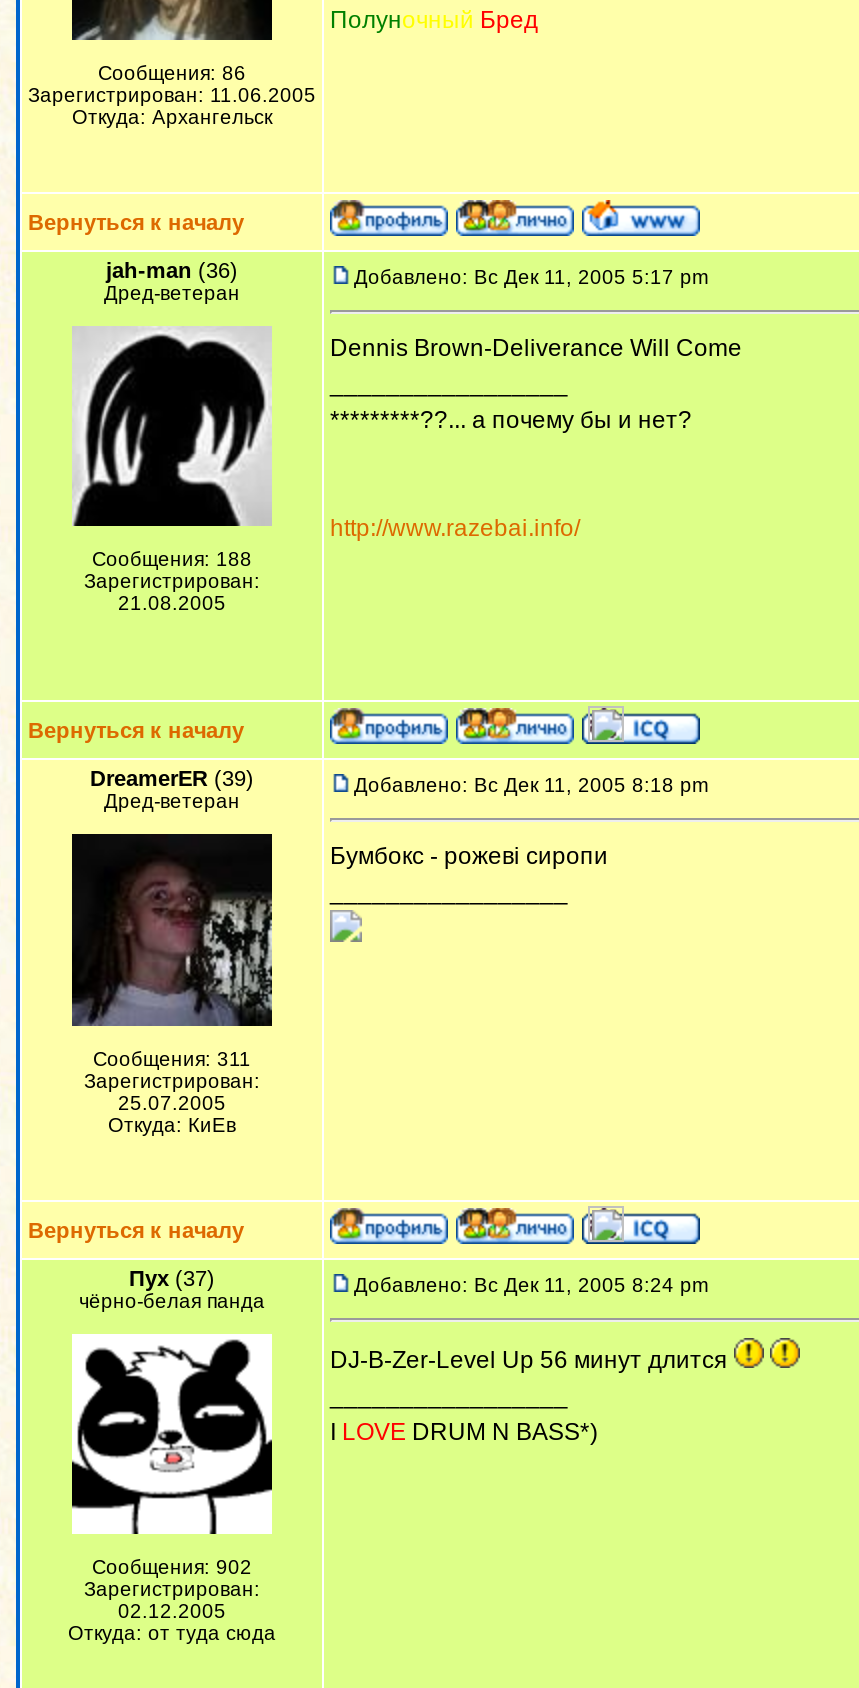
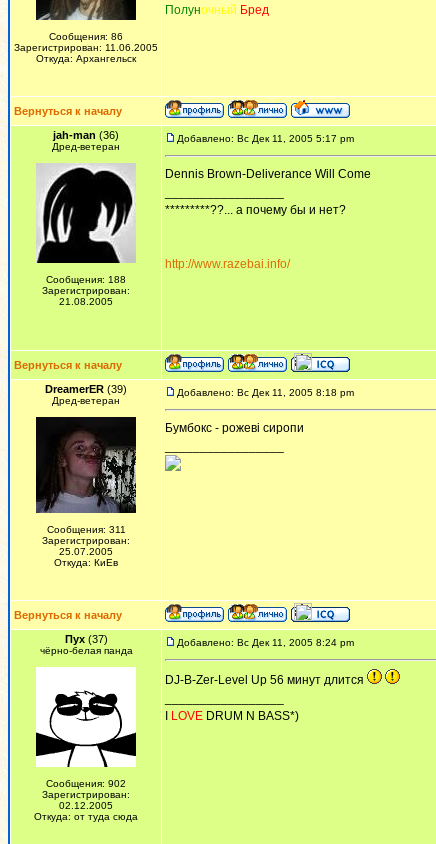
[72,1338,274,1528] [image] -> [35,670,137,765] [image]

